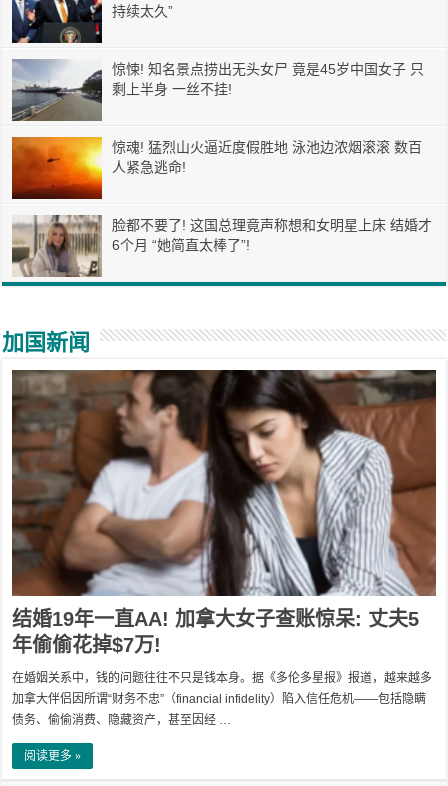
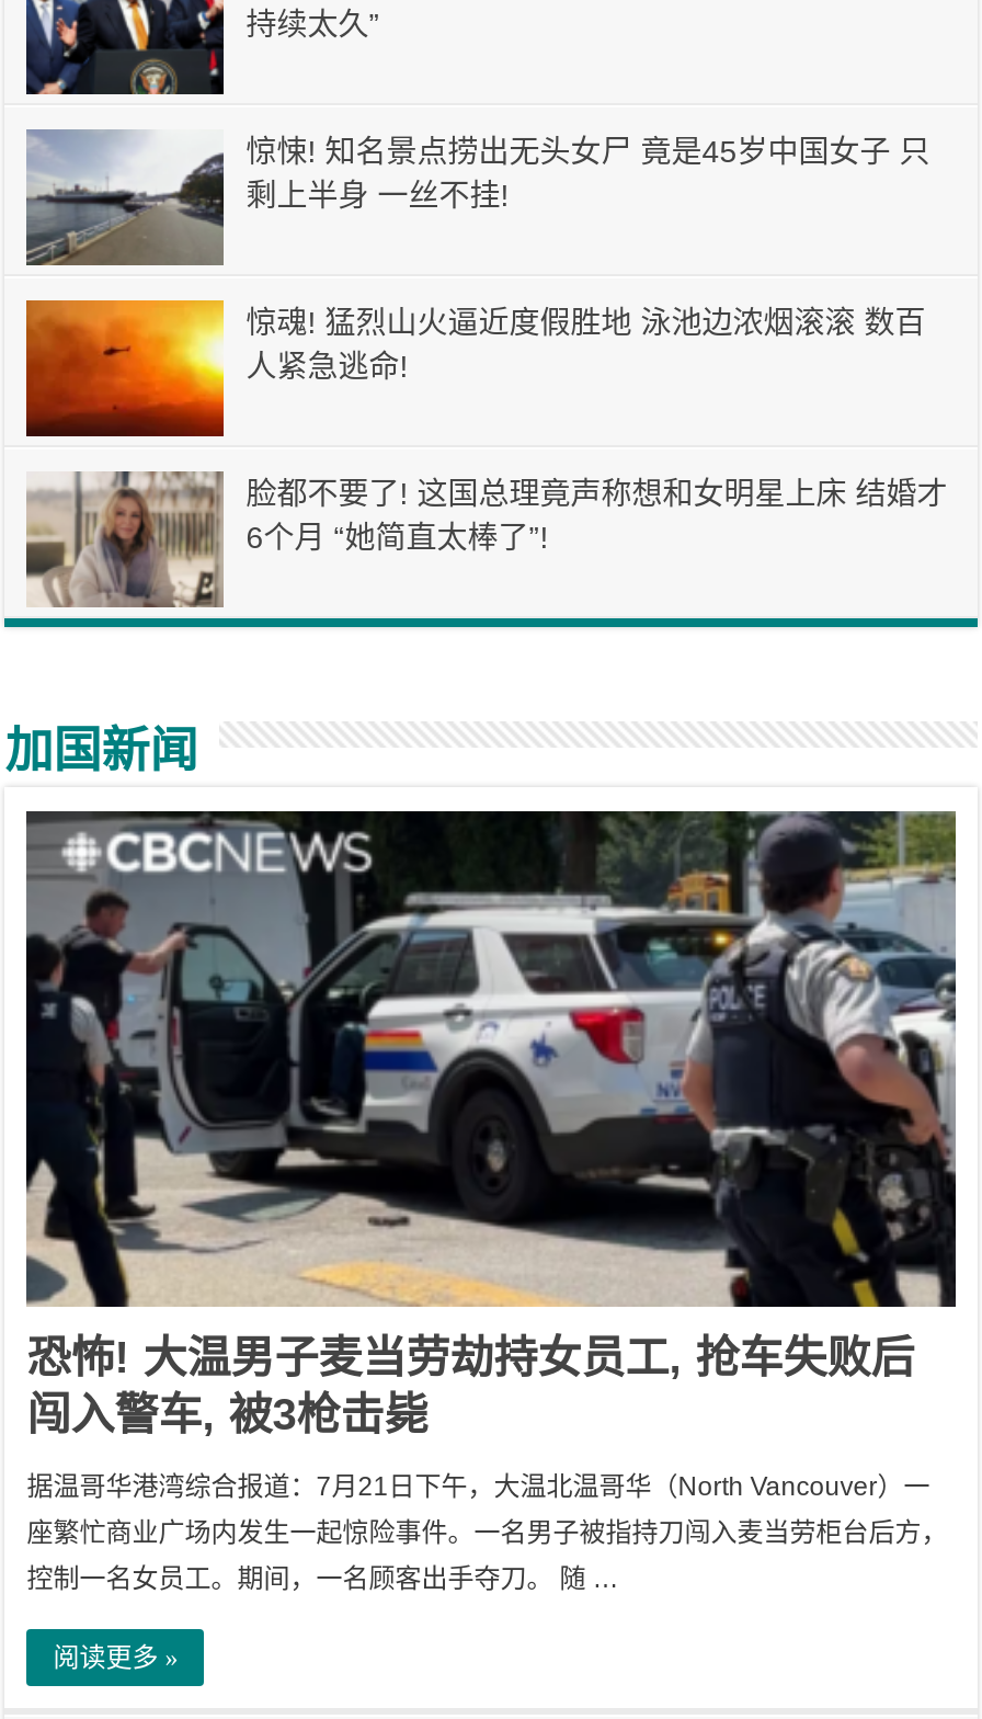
[11,369,437,656] [image] | 结婚19年一直AA! 加拿大女子查账惊呆: 丈夫5 | 年偷偷花掉$7万! -> [24,809,958,1438] [image] | 恐怖! 大温男子麦当劳劫持女员工, 抢车失败后 | 闯入警车, 被3枪击毙
[12,671,432,685] 在婚姻关系中，钱的问题往往不只是钱本身。据《多伦多星报》报道，越来越多 -> [27,1471,930,1501] 据温哥华港湾综合报道：7月21日下午，大温北温哥华（North Vancouver）一
[12,692,426,706] 加拿大伴侣因所谓“财务不忠”（financial infidelity）陷入信任危机——包括隐瞒 -> [27,1517,947,1548] 座繁忙商业广场内发生一起惊险事件。一名男子被指持刀闯入麦当劳柜台后方，
[12,713,231,727] 债务、偷偷消费、隐藏资产，甚至因经 … -> [27,1563,619,1594] 控制一名女员工。期间，一名顾客出手夺刀。 随 …

